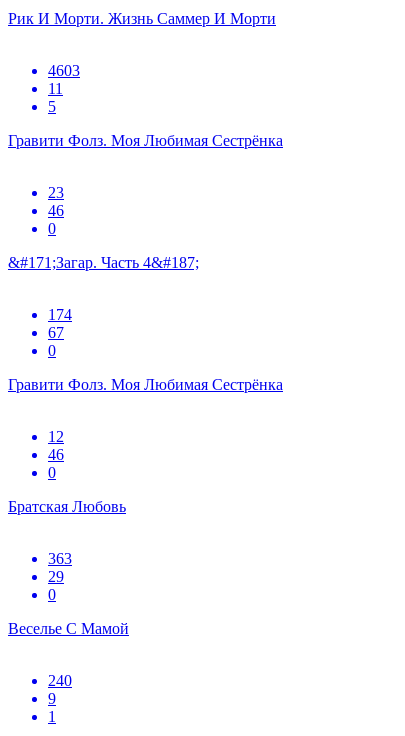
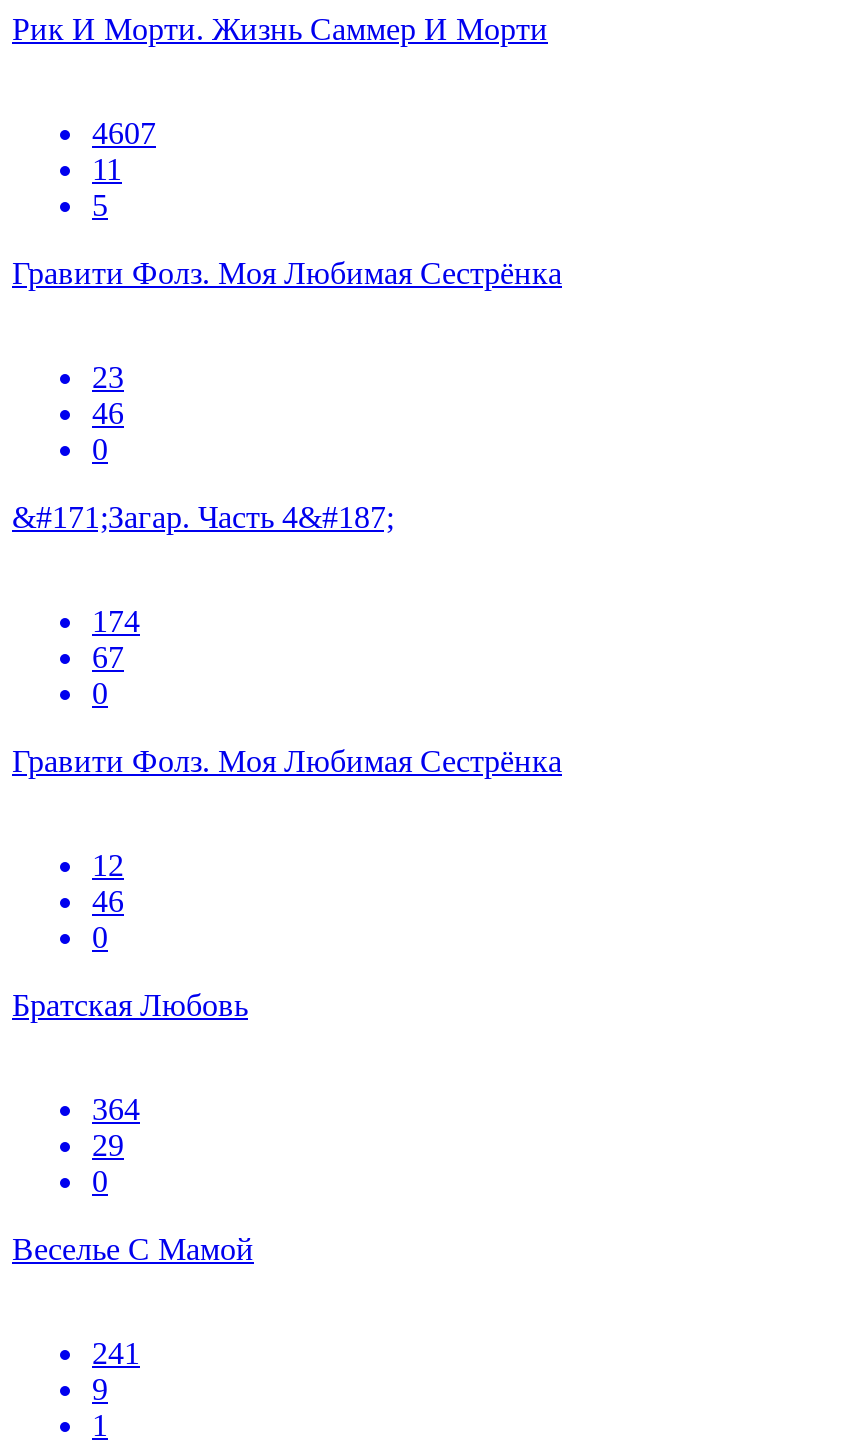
[48,62,80,79] 4603 -> [92,116,156,150] 4607
[48,550,72,567] 363 -> [92,1092,140,1126] 364
[48,672,72,689] 240 -> [92,1336,140,1370] 241

